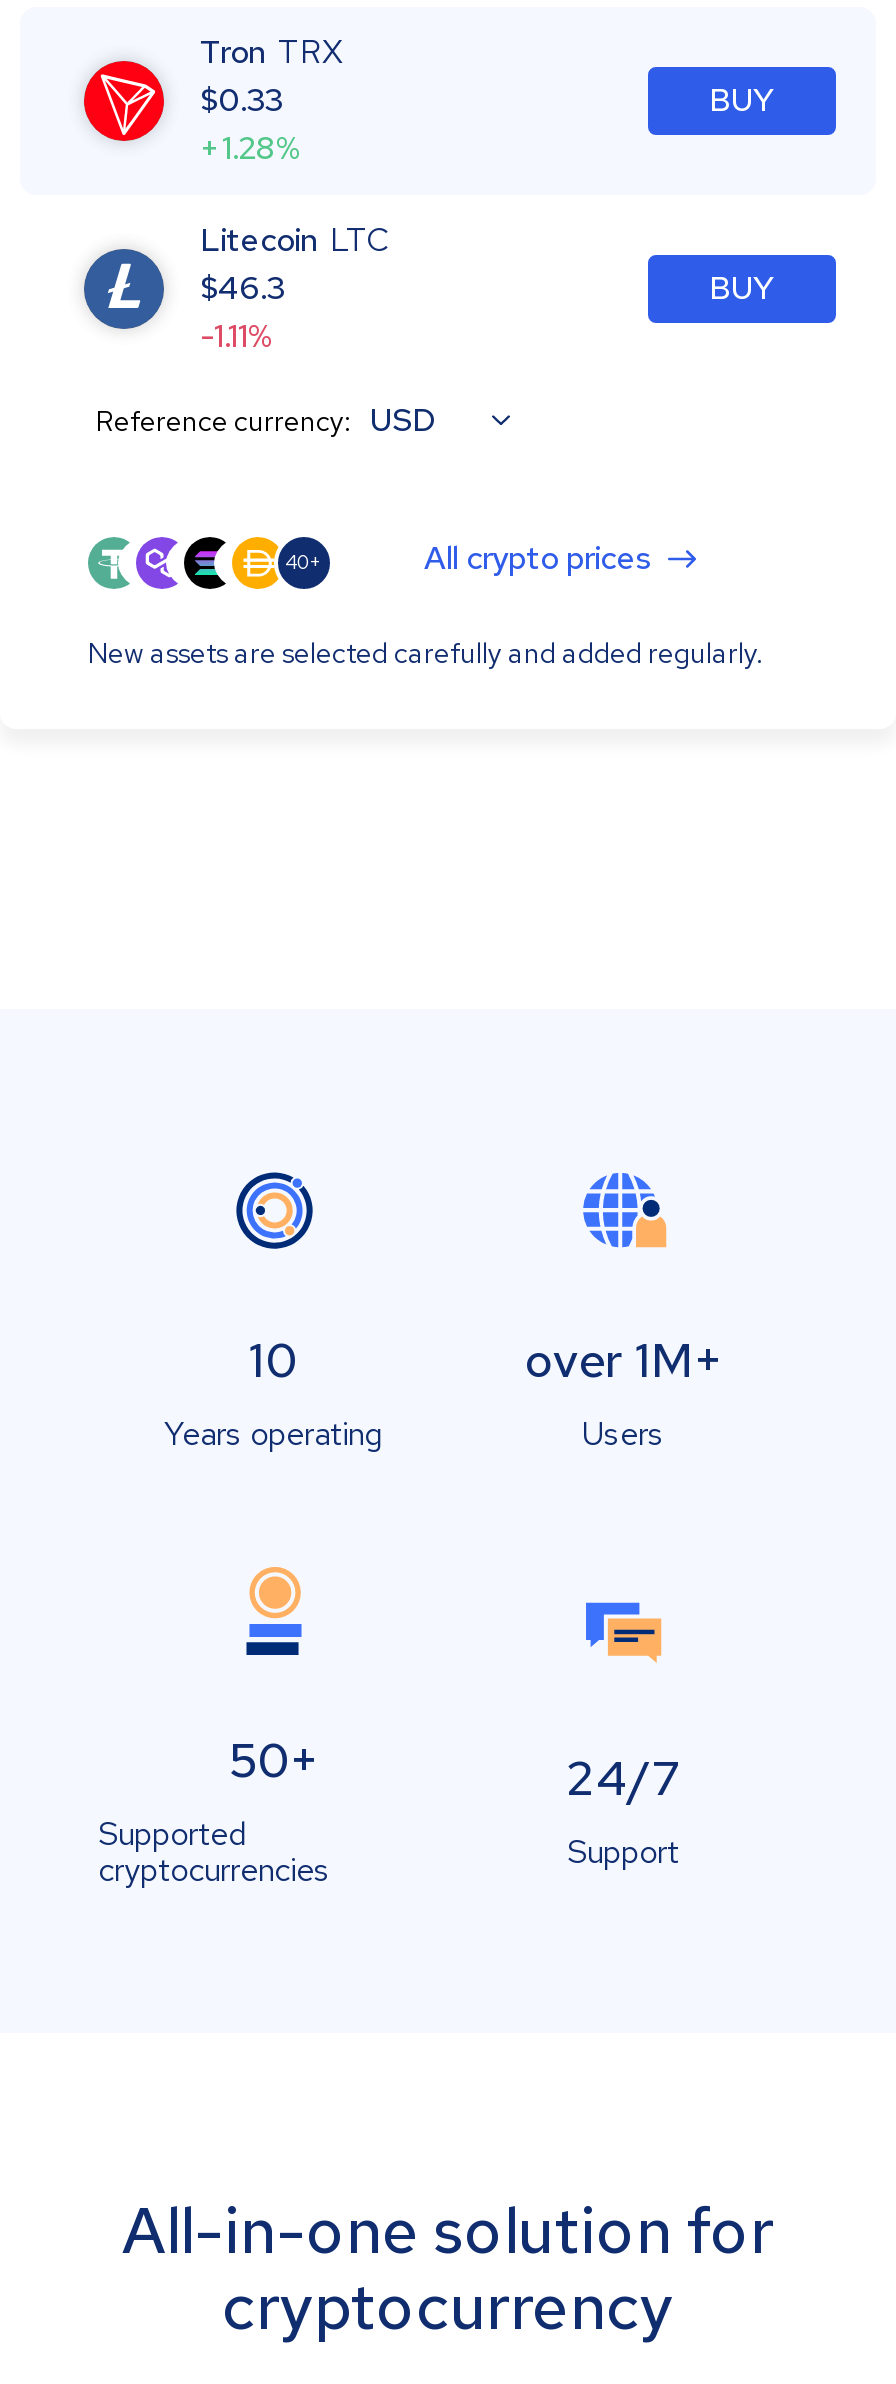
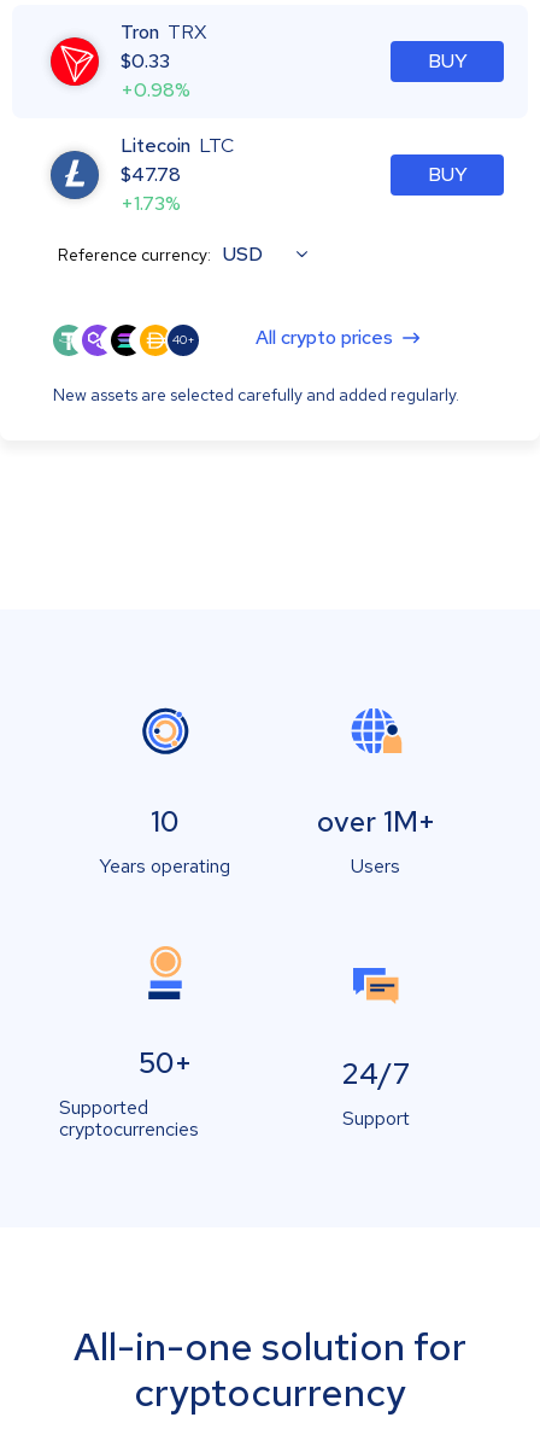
[200,127,302,169] +1.28% -> [121,77,190,102] +0.98%
[200,267,284,309] $46.3 -> [121,161,181,187] $47.78
[200,315,274,357] -1.11% -> [121,190,181,216] +1.73%

